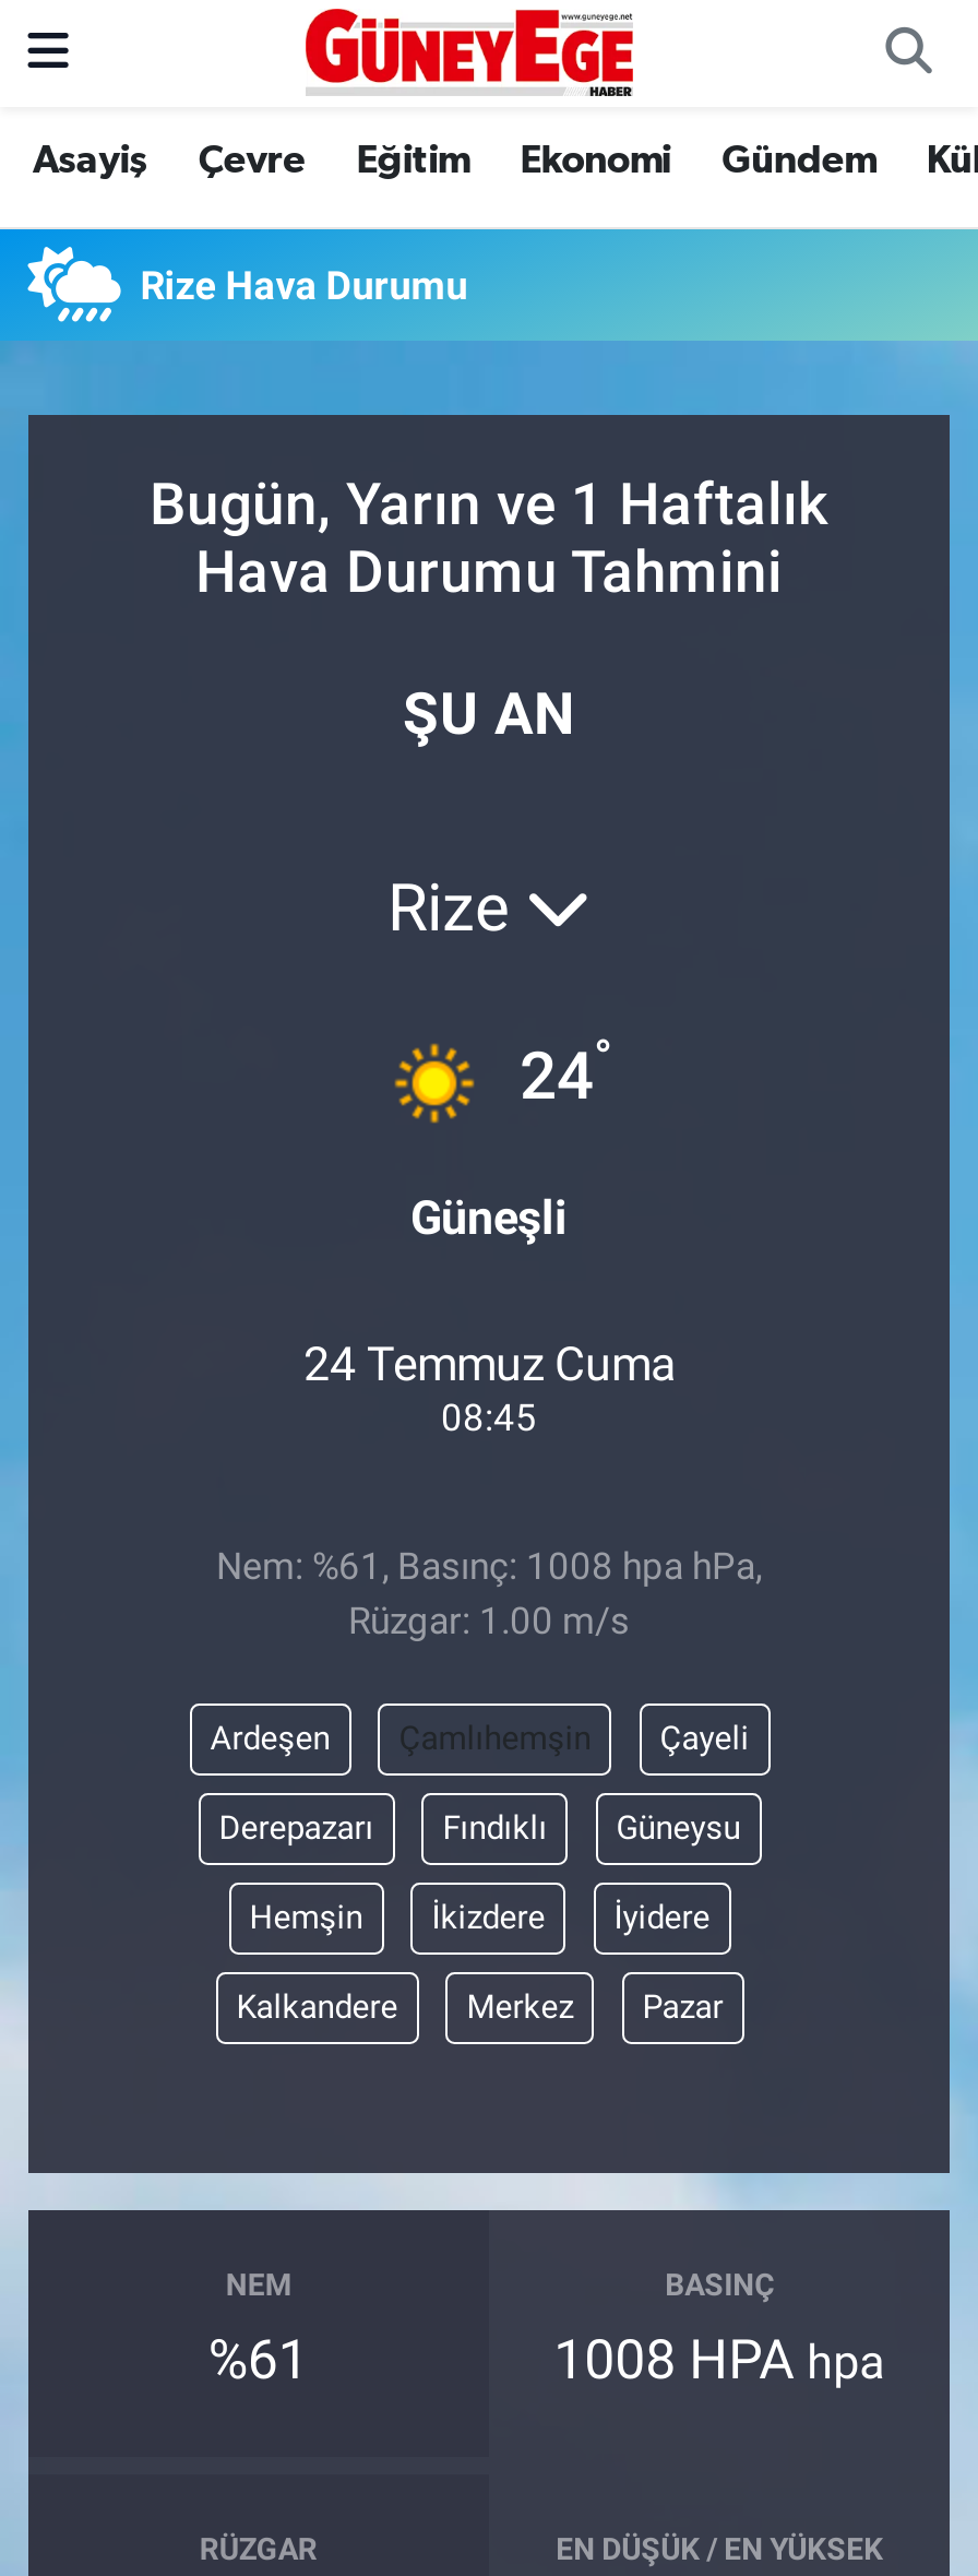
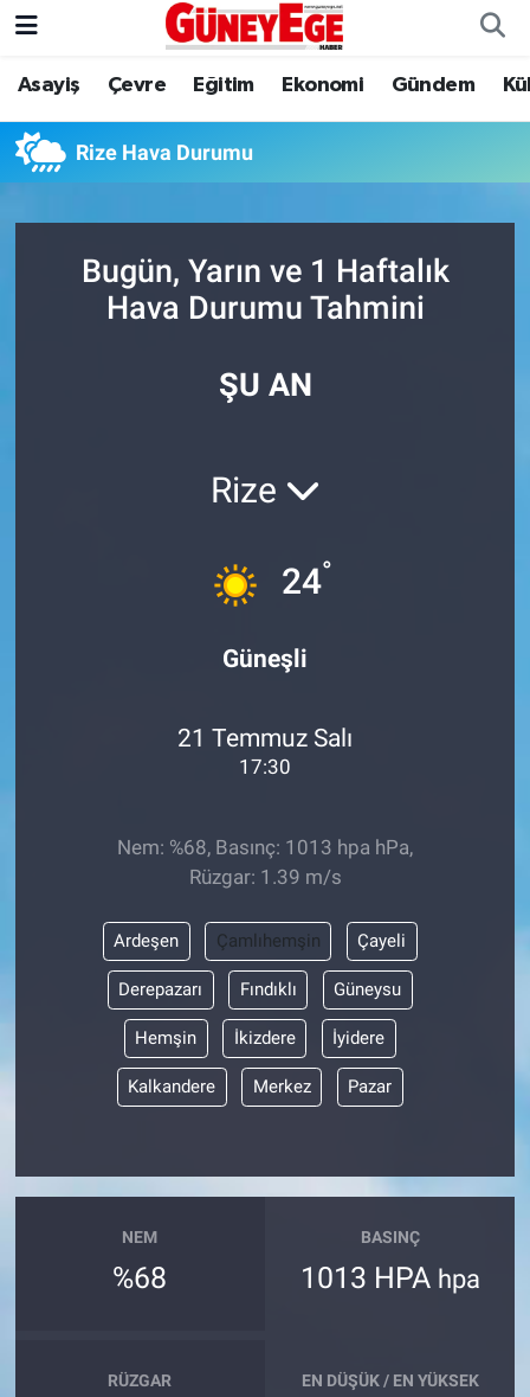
[303,1337,675,1391] 24 Temmuz Cuma -> [177,723,353,753] 21 Temmuz Salı
[441,1396,537,1439] 08:45 -> [239,755,291,779] 17:30
[216,1543,762,1587] Nem: %61, Basınç: 1008 hpa hPa, -> [117,835,413,859] Nem: %68, Basınç: 1013 hpa hPa,
[348,1598,630,1641] Rüzgar: 1.00 m/s -> [189,865,341,888] Rüzgar: 1.39 m/s
[208,2328,309,2392] %61 -> [113,1261,167,1295] %68
[554,2328,885,2392] 1008 HPA hpa -> [300,1261,480,1295] 1013 HPA hpa

